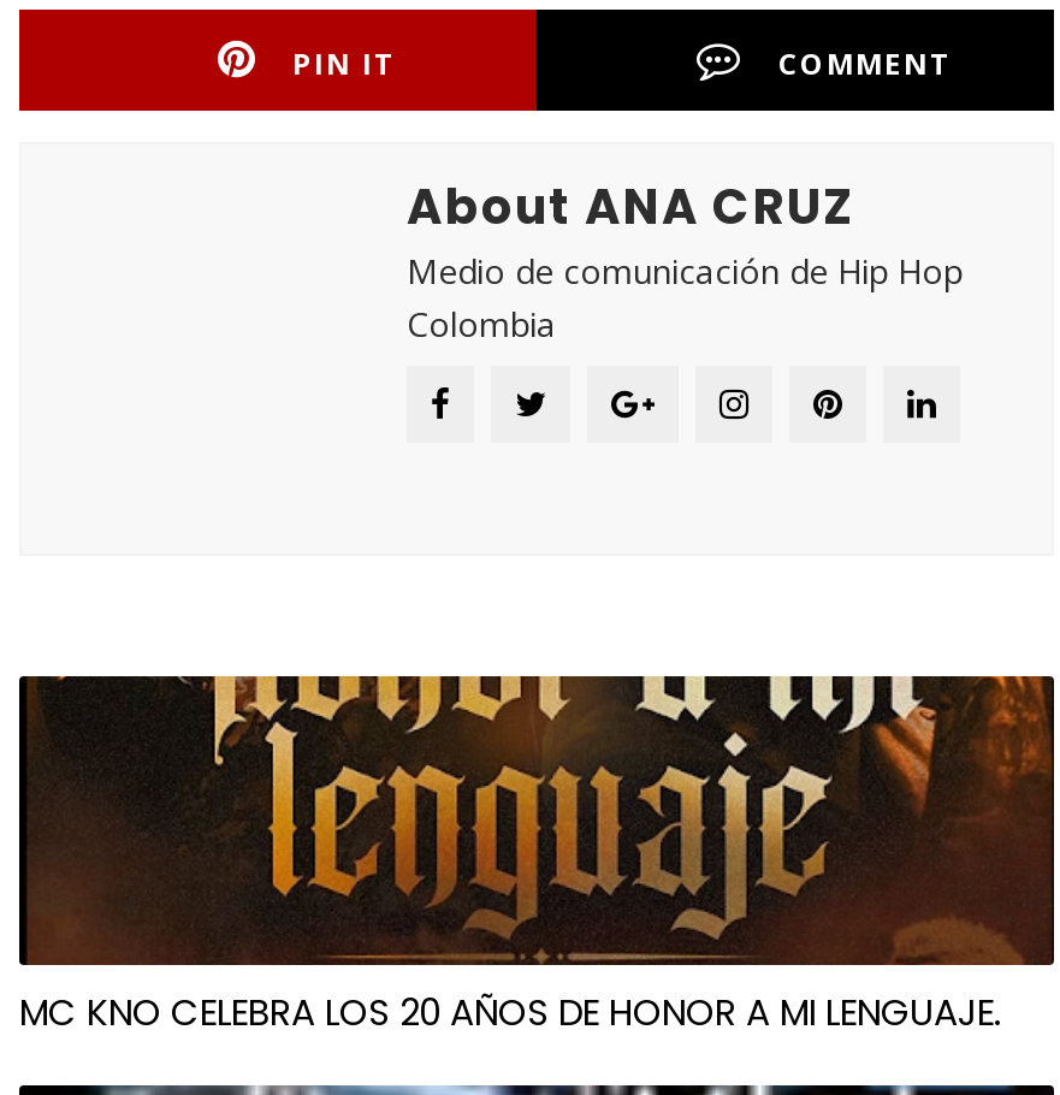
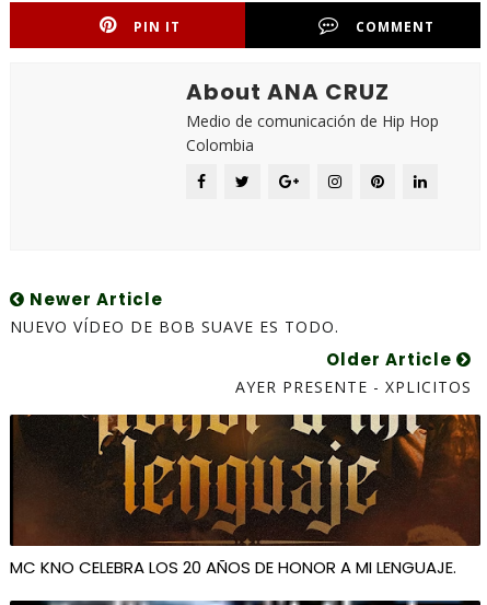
none -> [10,288,472,397] Newer Article | NUEVO VÍDEO DE BOB SUAVE ES TODO. | Older Article | AYER PRESENTE - XPLICITOS

